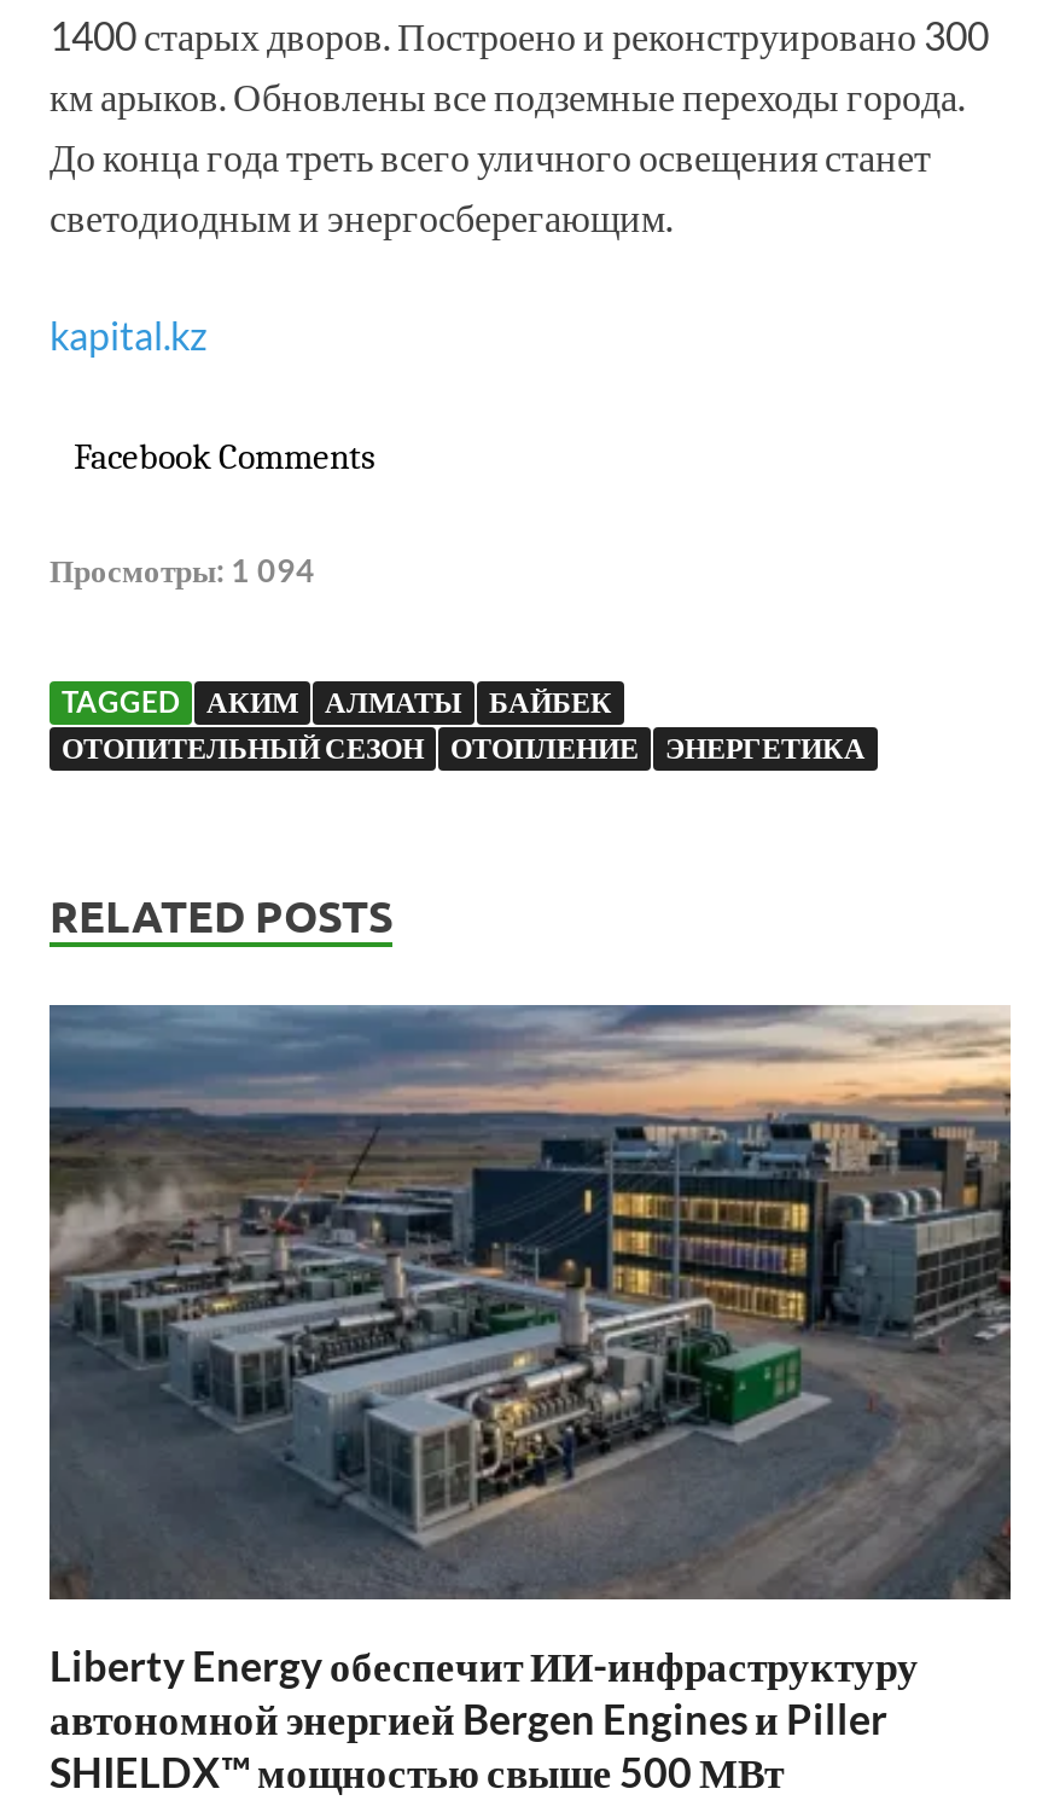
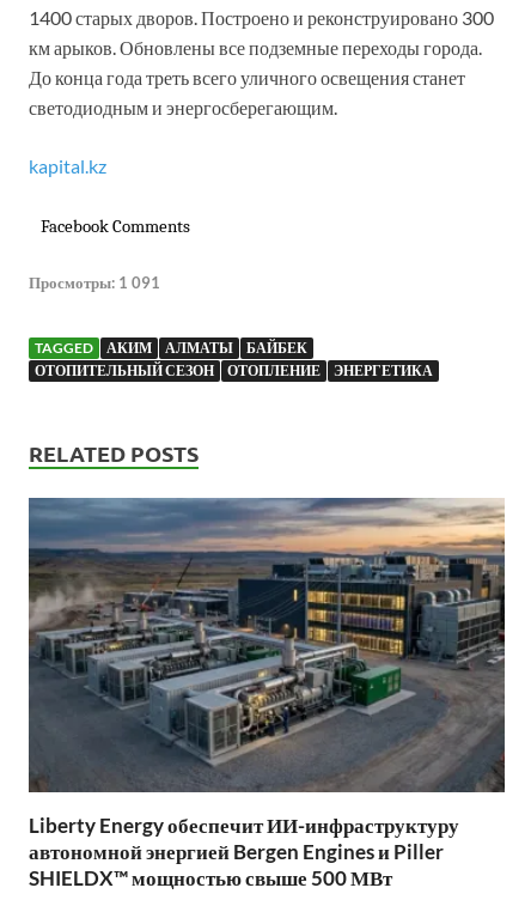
[50,550,315,589] Просмотры: 1 094 -> [29,273,160,292] Просмотры: 1 091

